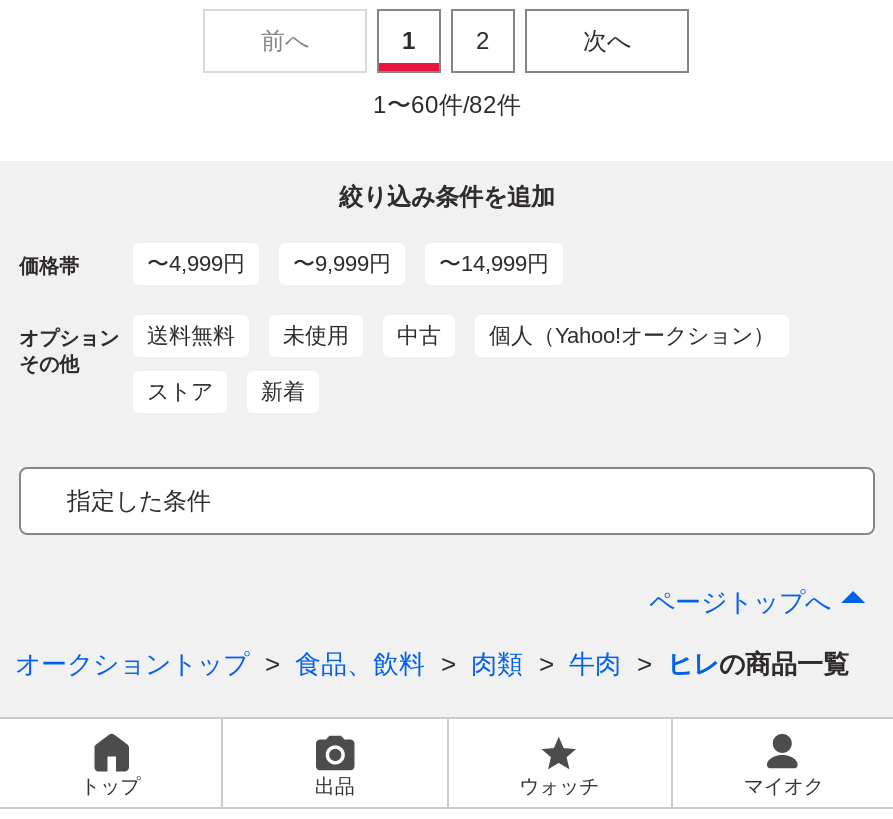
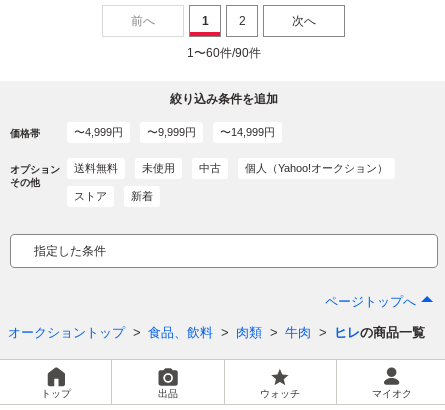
[373,91,521,119] 1〜60件/82件 -> [187,46,261,60] 1〜60件/90件

